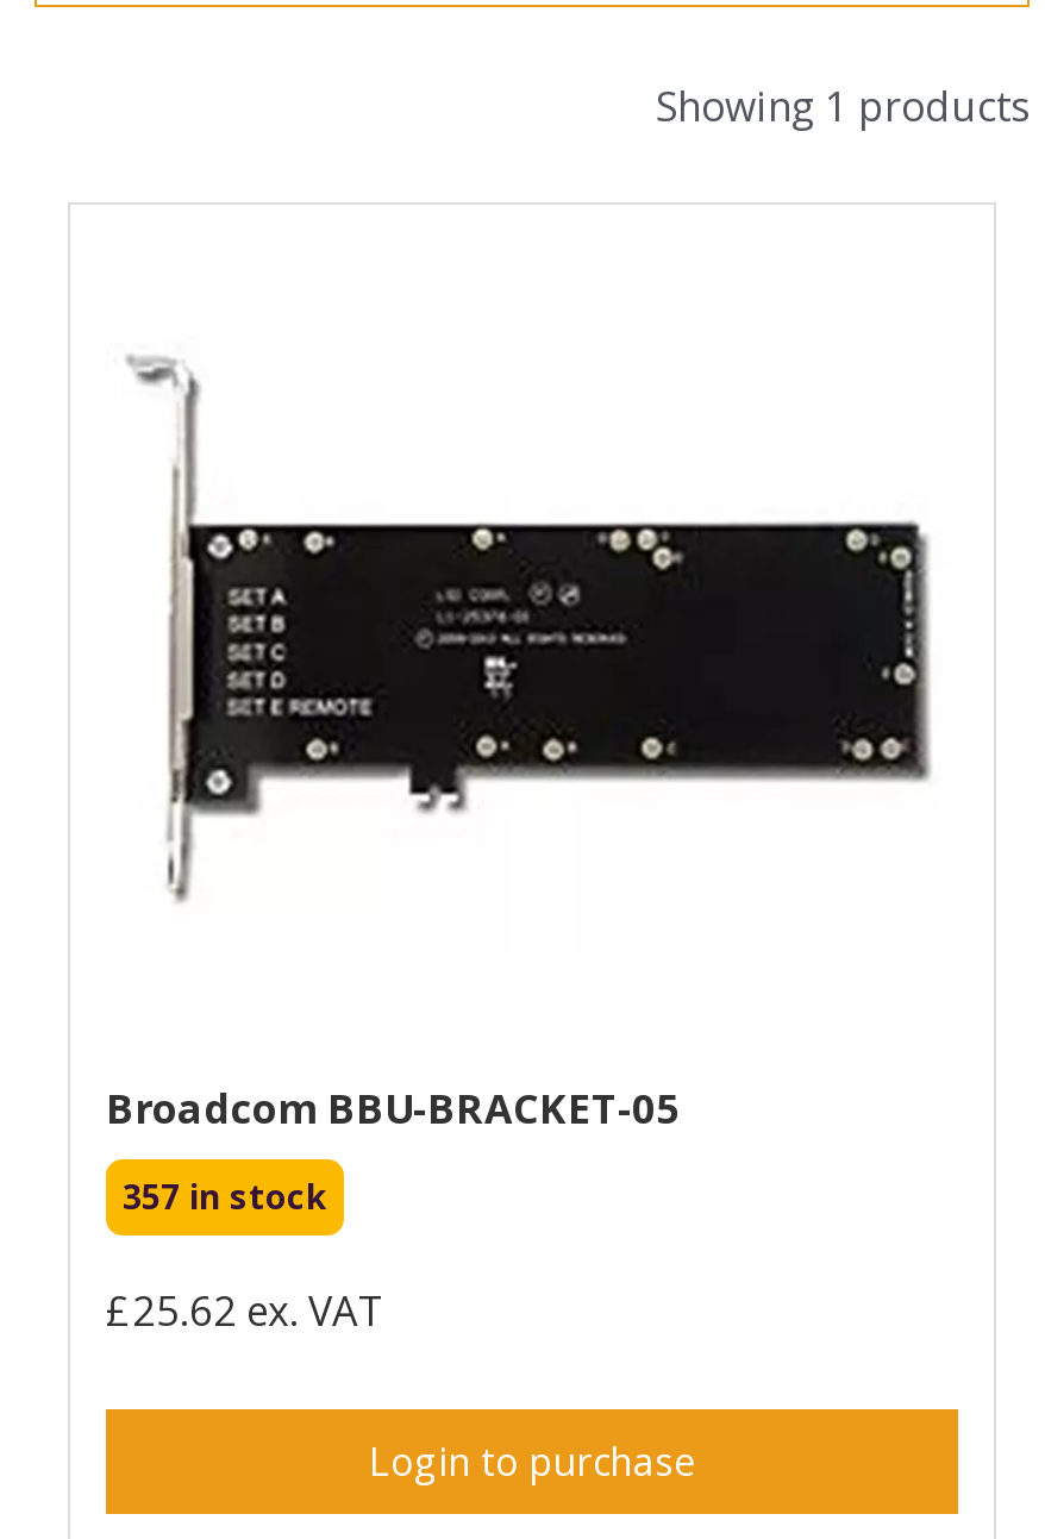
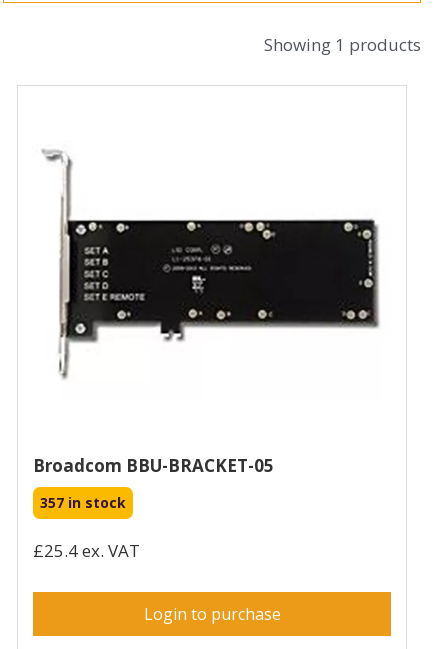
[106,1283,384,1338] £25.62 ex. VAT -> [33,539,140,562] £25.4 ex. VAT

